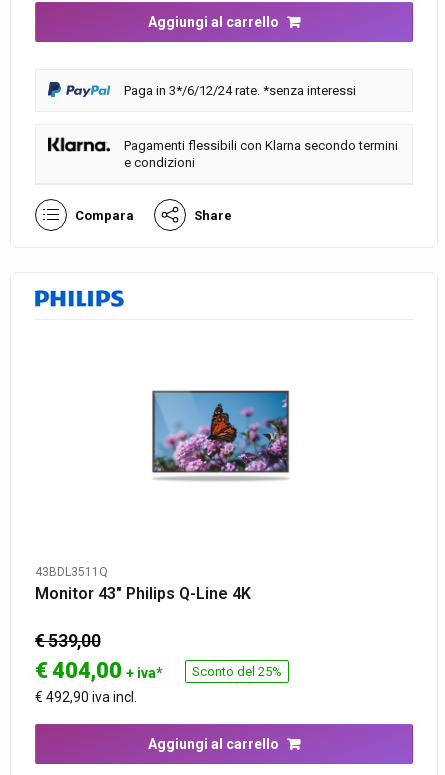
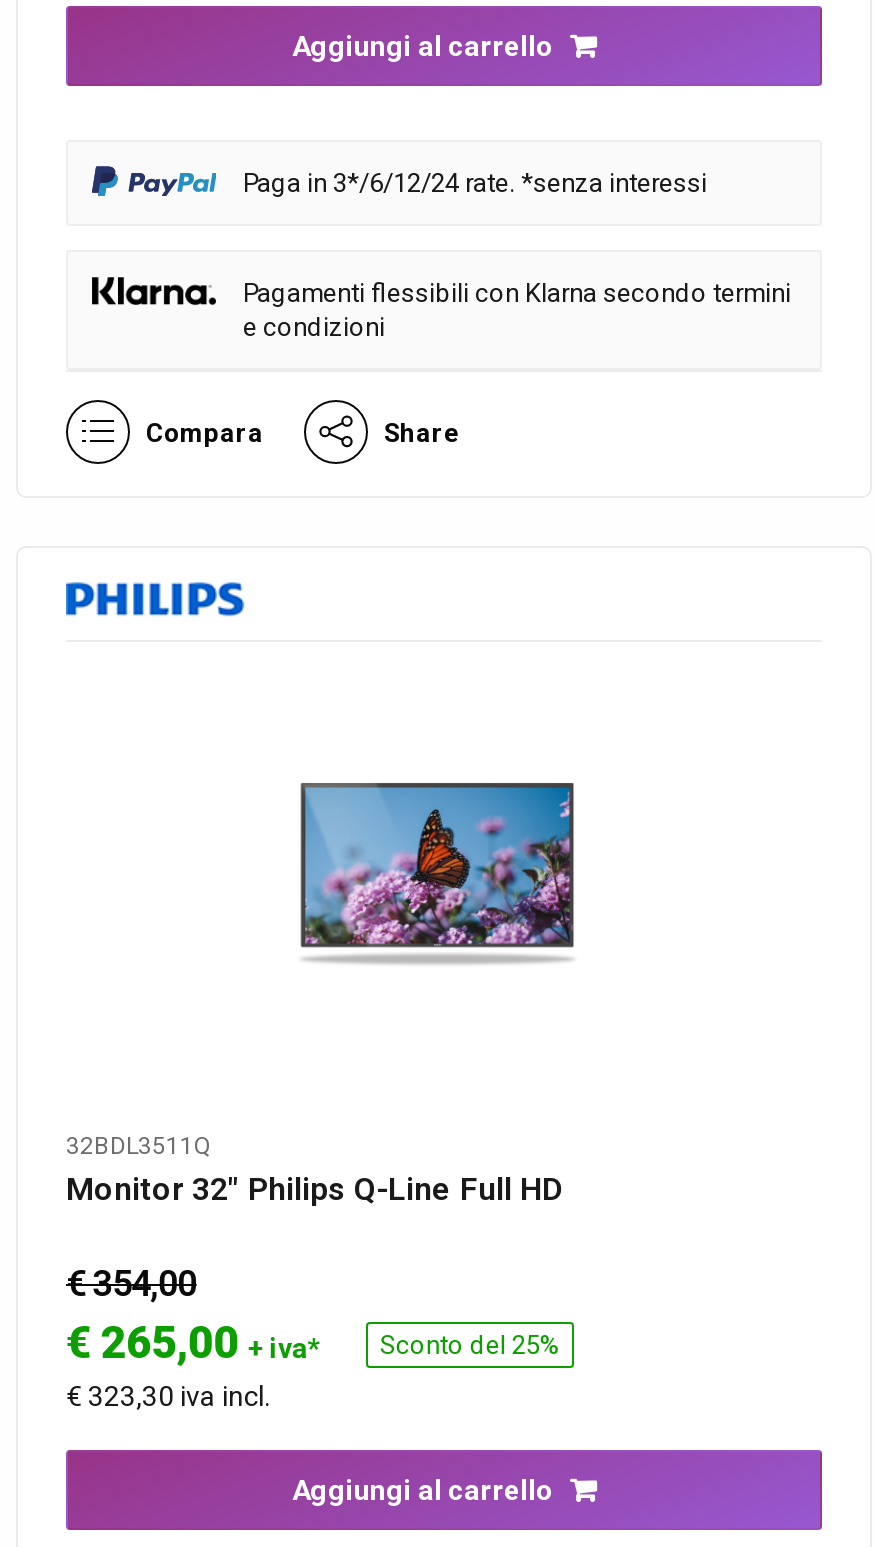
[35,565,251,603] 43BDL3511Q | Monitor 43″ Philips Q-Line 4K -> [66,1132,564,1208] 32BDL3511Q | Monitor 32″ Philips Q-Line Full HD
[35,630,163,683] € 539,00 | €404,00 + iva* -> [66,1262,322,1368] € 354,00 | €265,00 + iva*
[35,689,137,705] € 492,90 iva incl. -> [66,1380,270,1412] € 323,30 iva incl.

